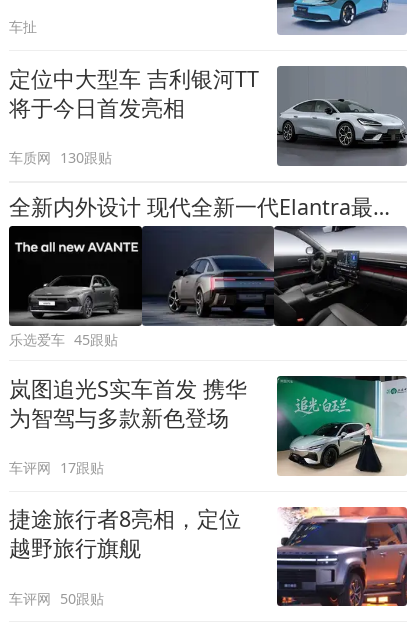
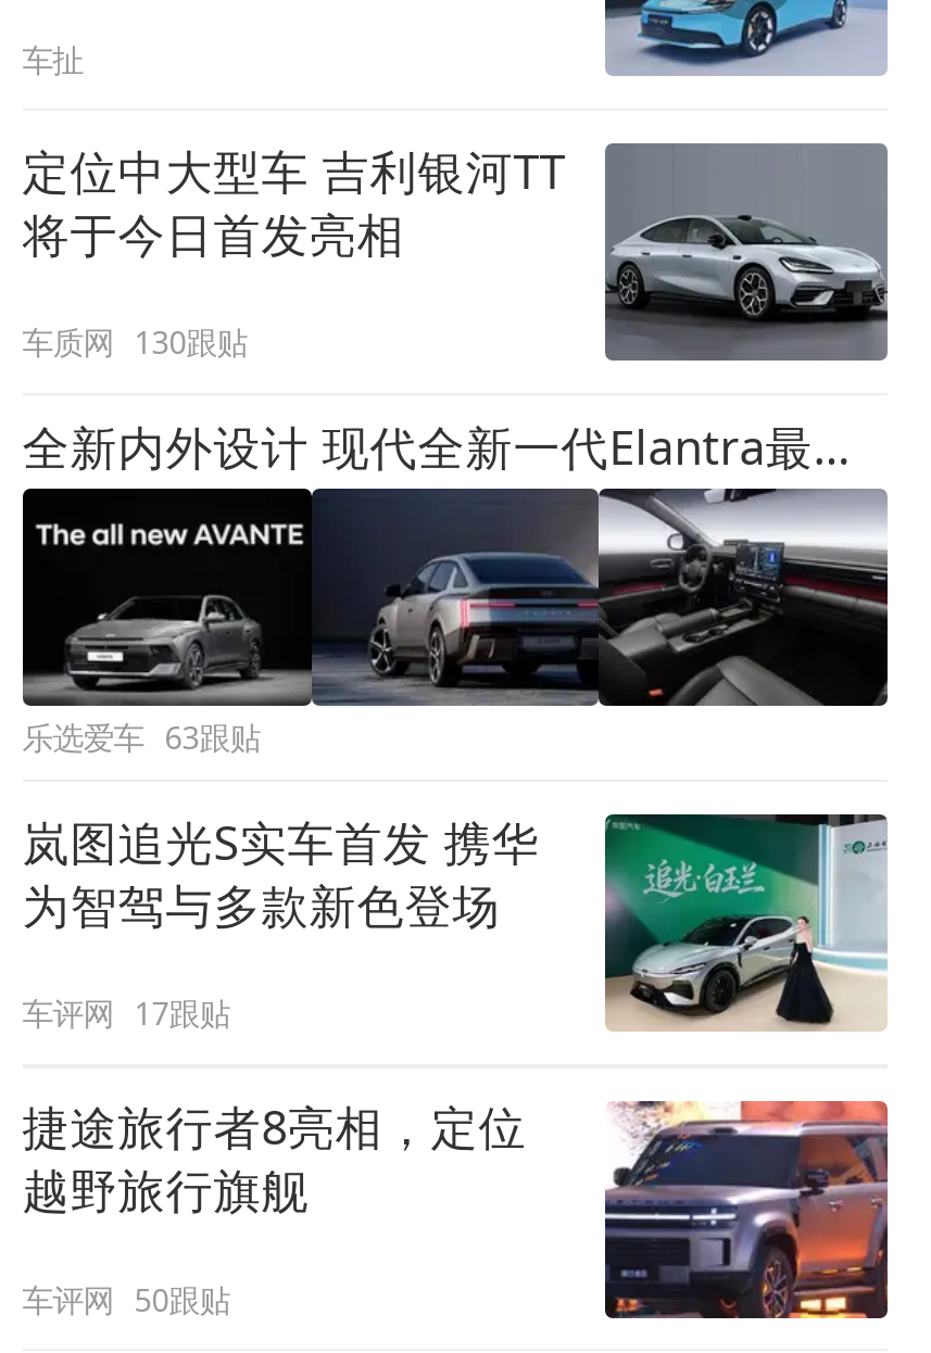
[9,330,118,349] 乐选爱车 45跟贴 -> [22,716,260,757] 乐选爱车 63跟贴

